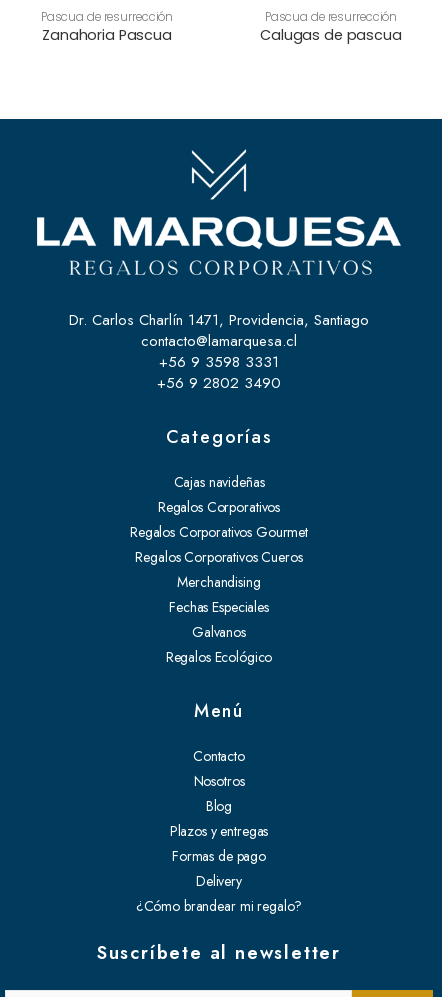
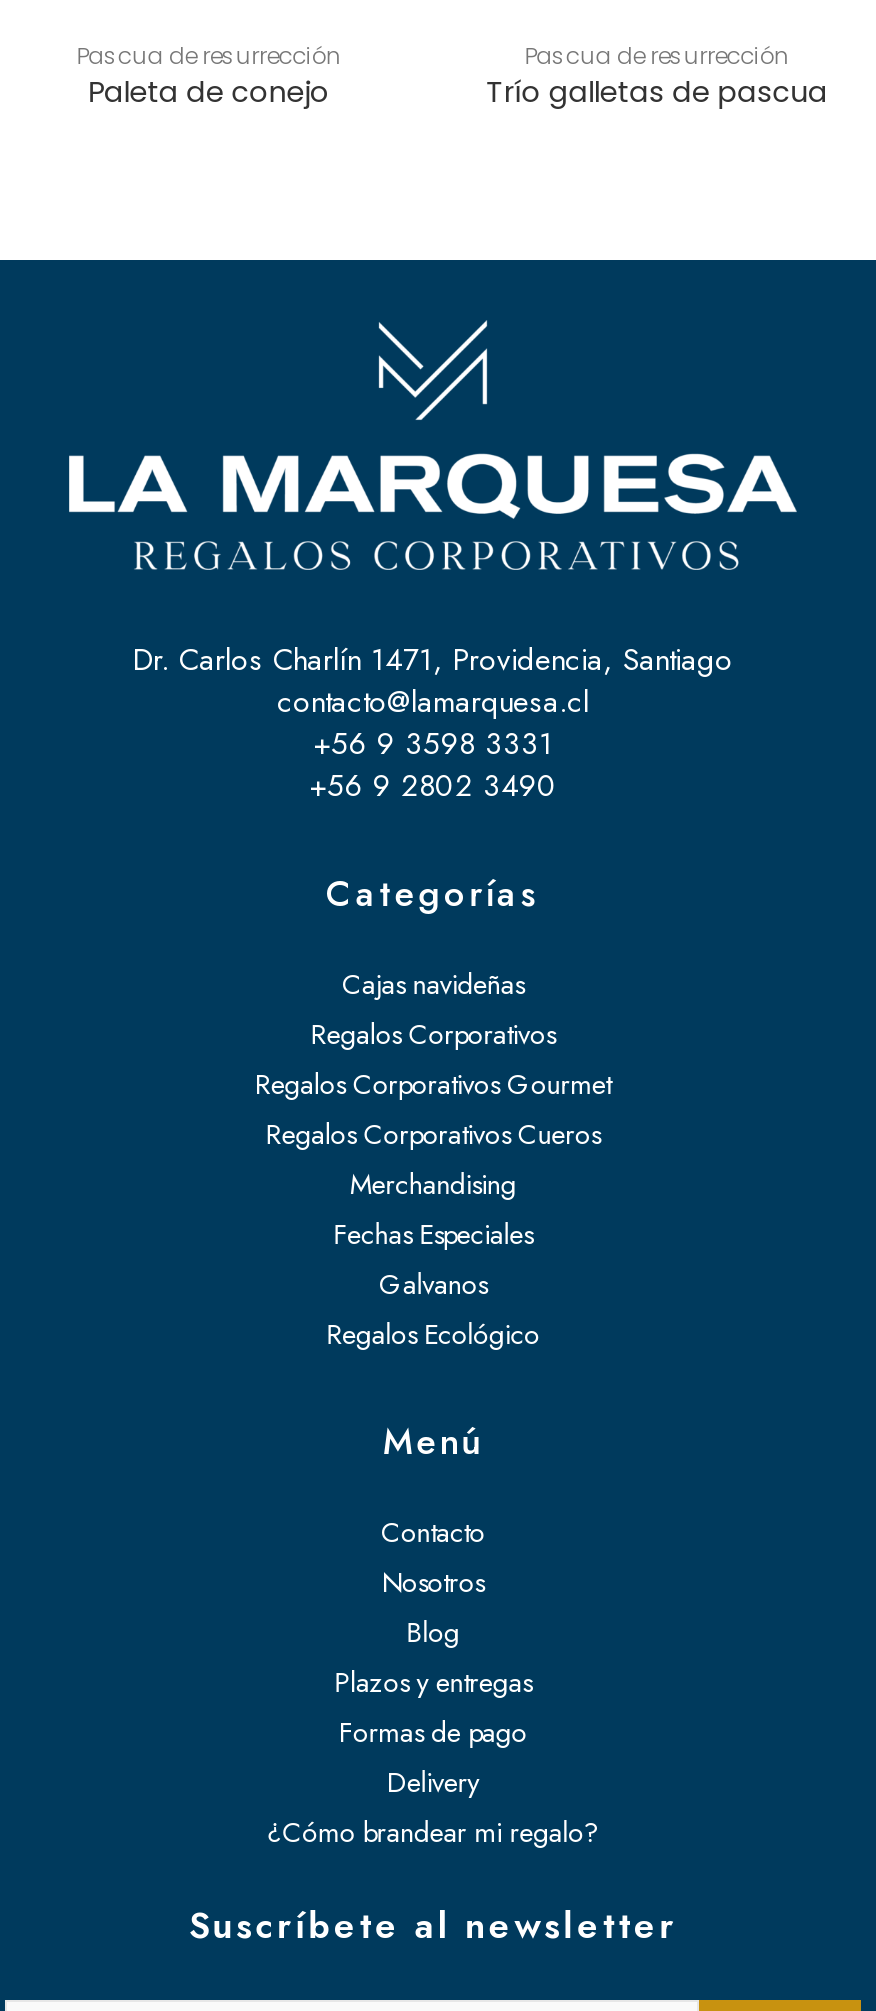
[42,25,172,45] Zanahoria Pascua -> [88,71,330,111] Paleta de conejo
[260,25,402,45] Calugas de pascua -> [486,71,828,111] Trío galletas de pascua

